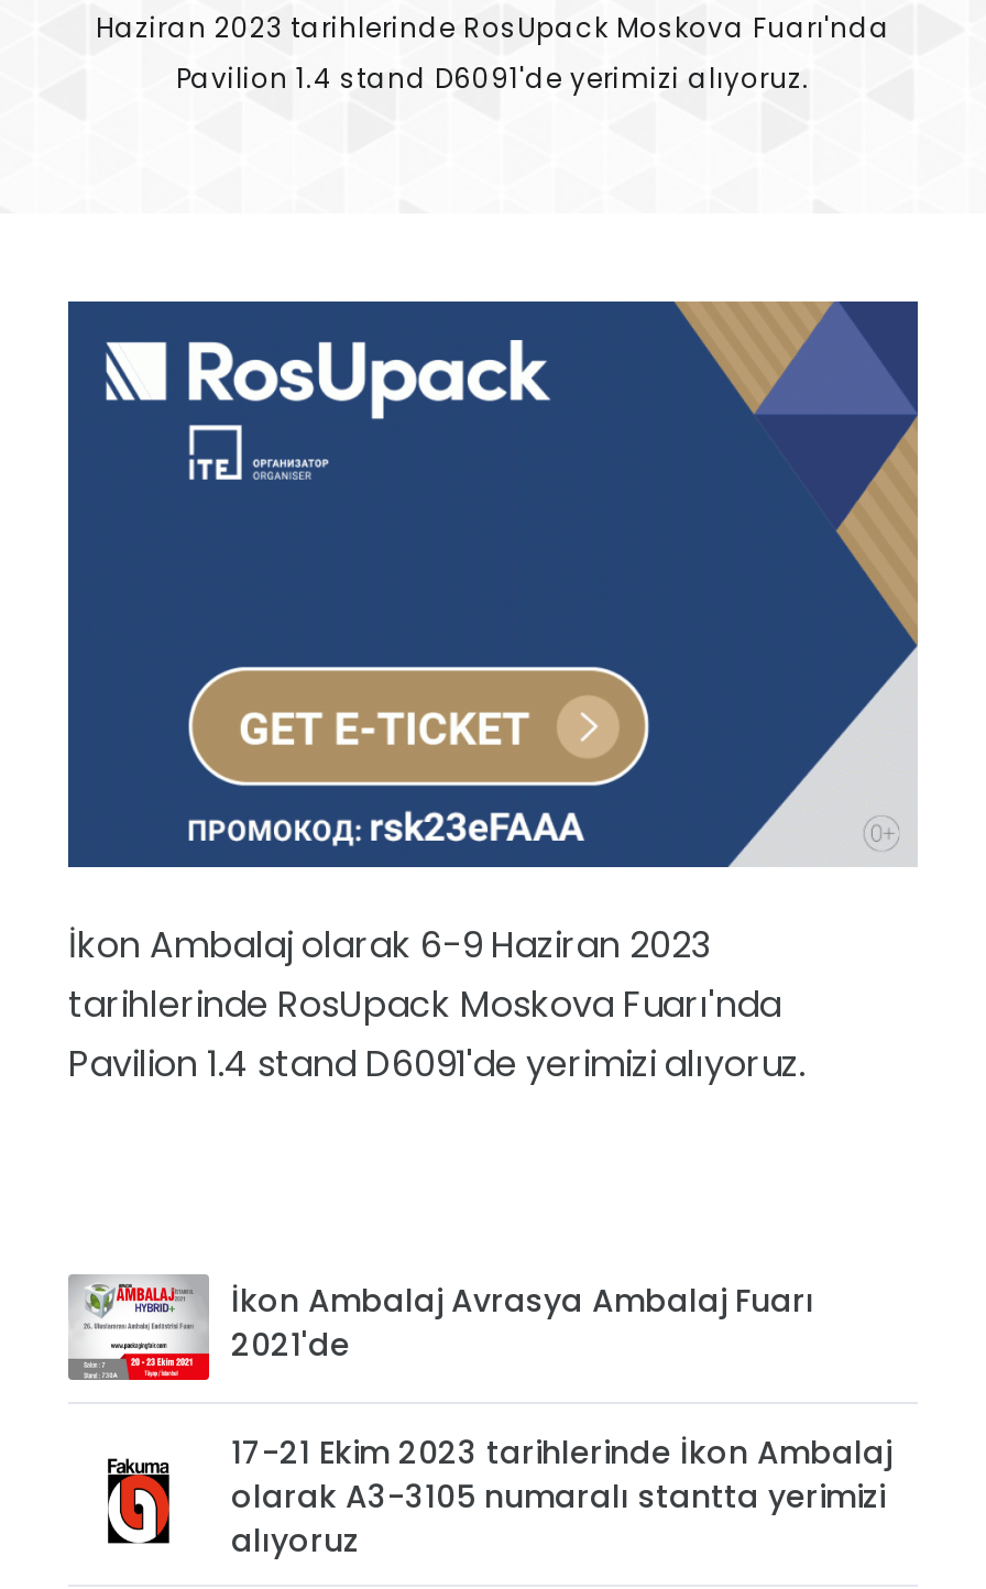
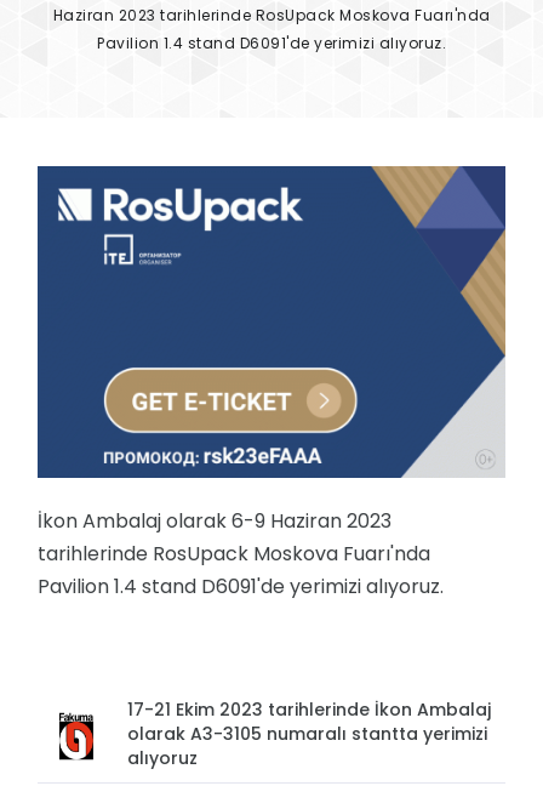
[66,1274,814,1382] [image] | İkon Ambalaj Avrasya Ambalaj Fuarı | 2021'de -> none

